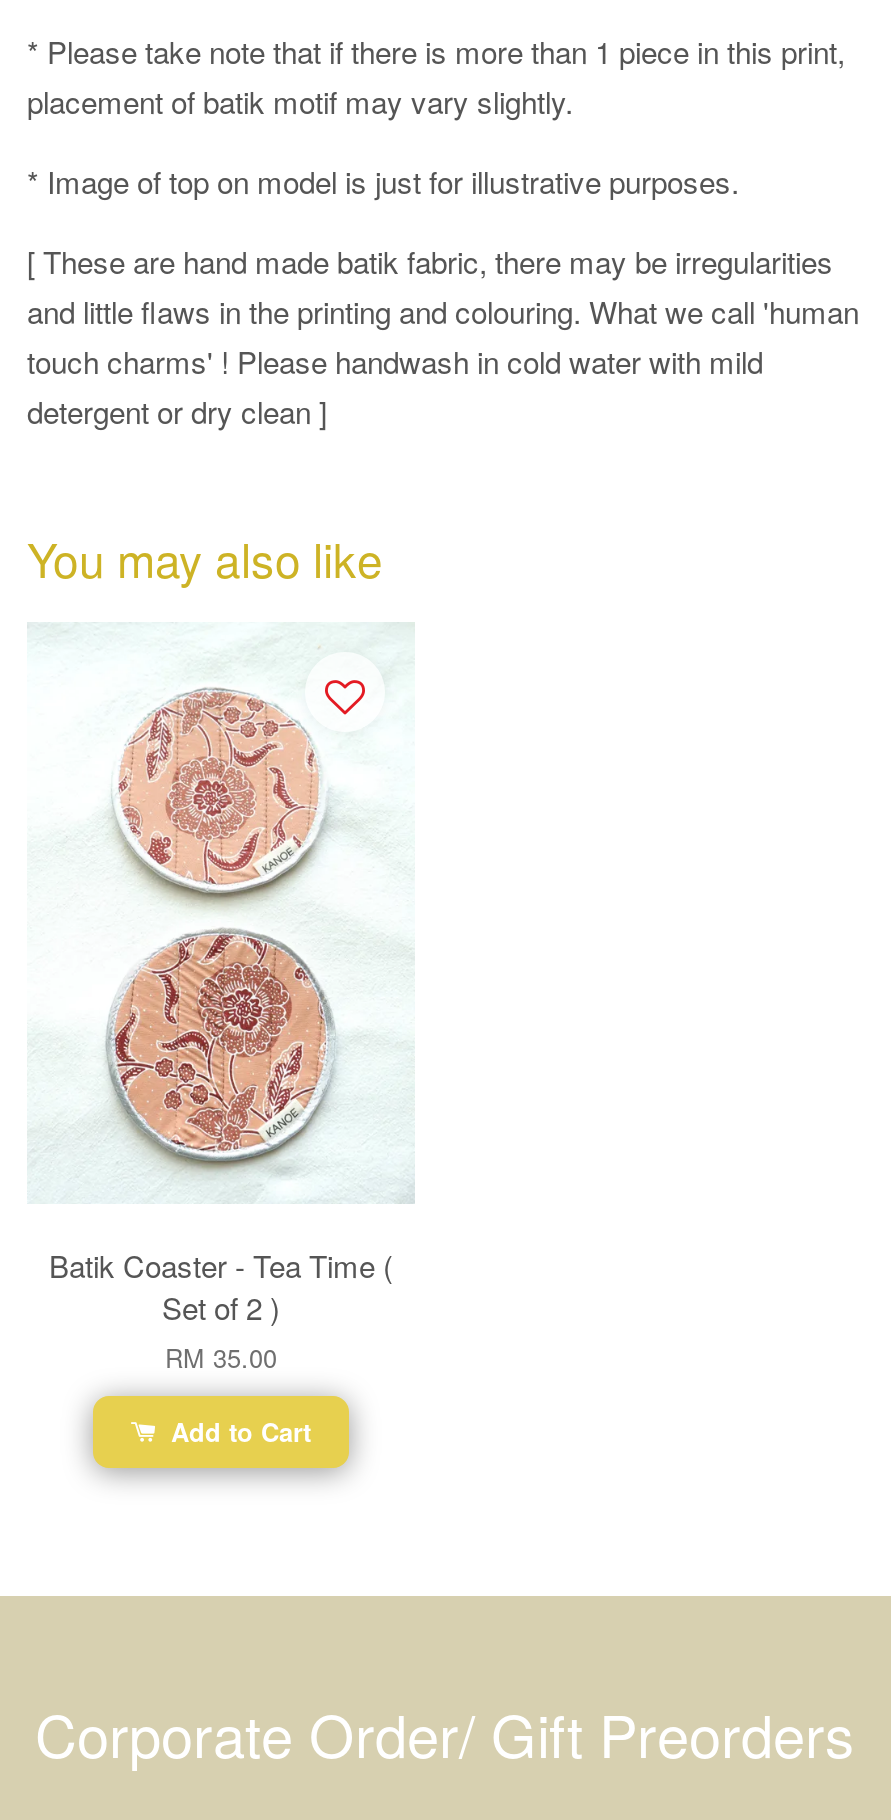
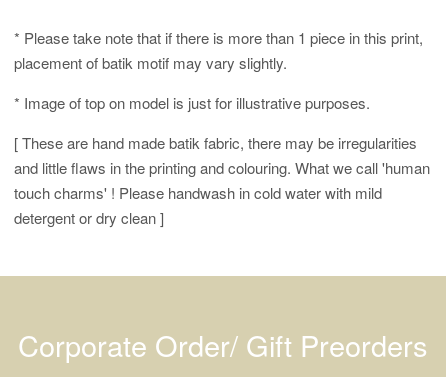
[27,526,383,592] You may also like -> none
[27,622,415,1450] [image] | Batik Coaster - Tea Time ( | Set of 2 ) | RM 35.00 | Add to Cart -> none

